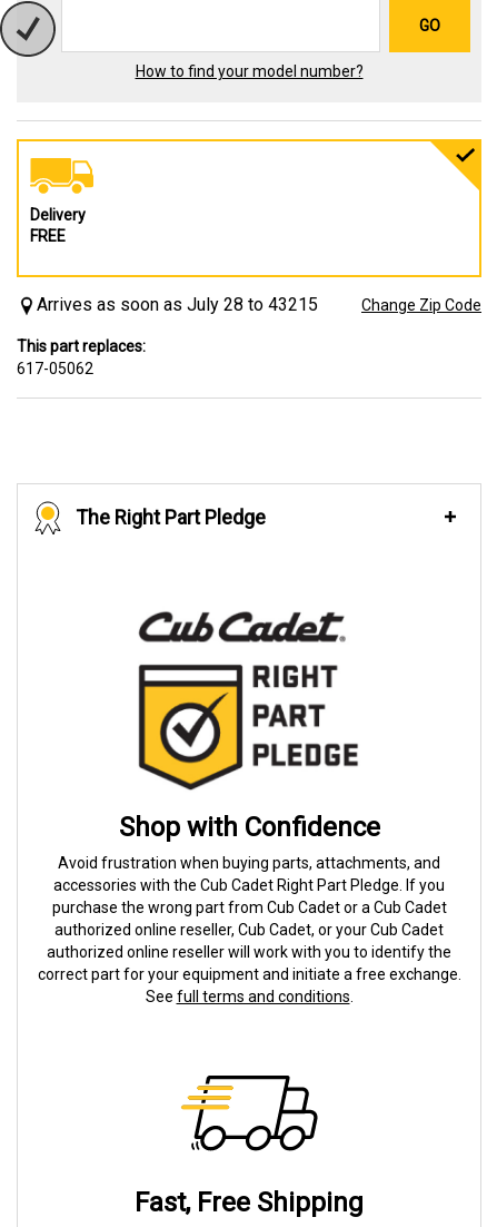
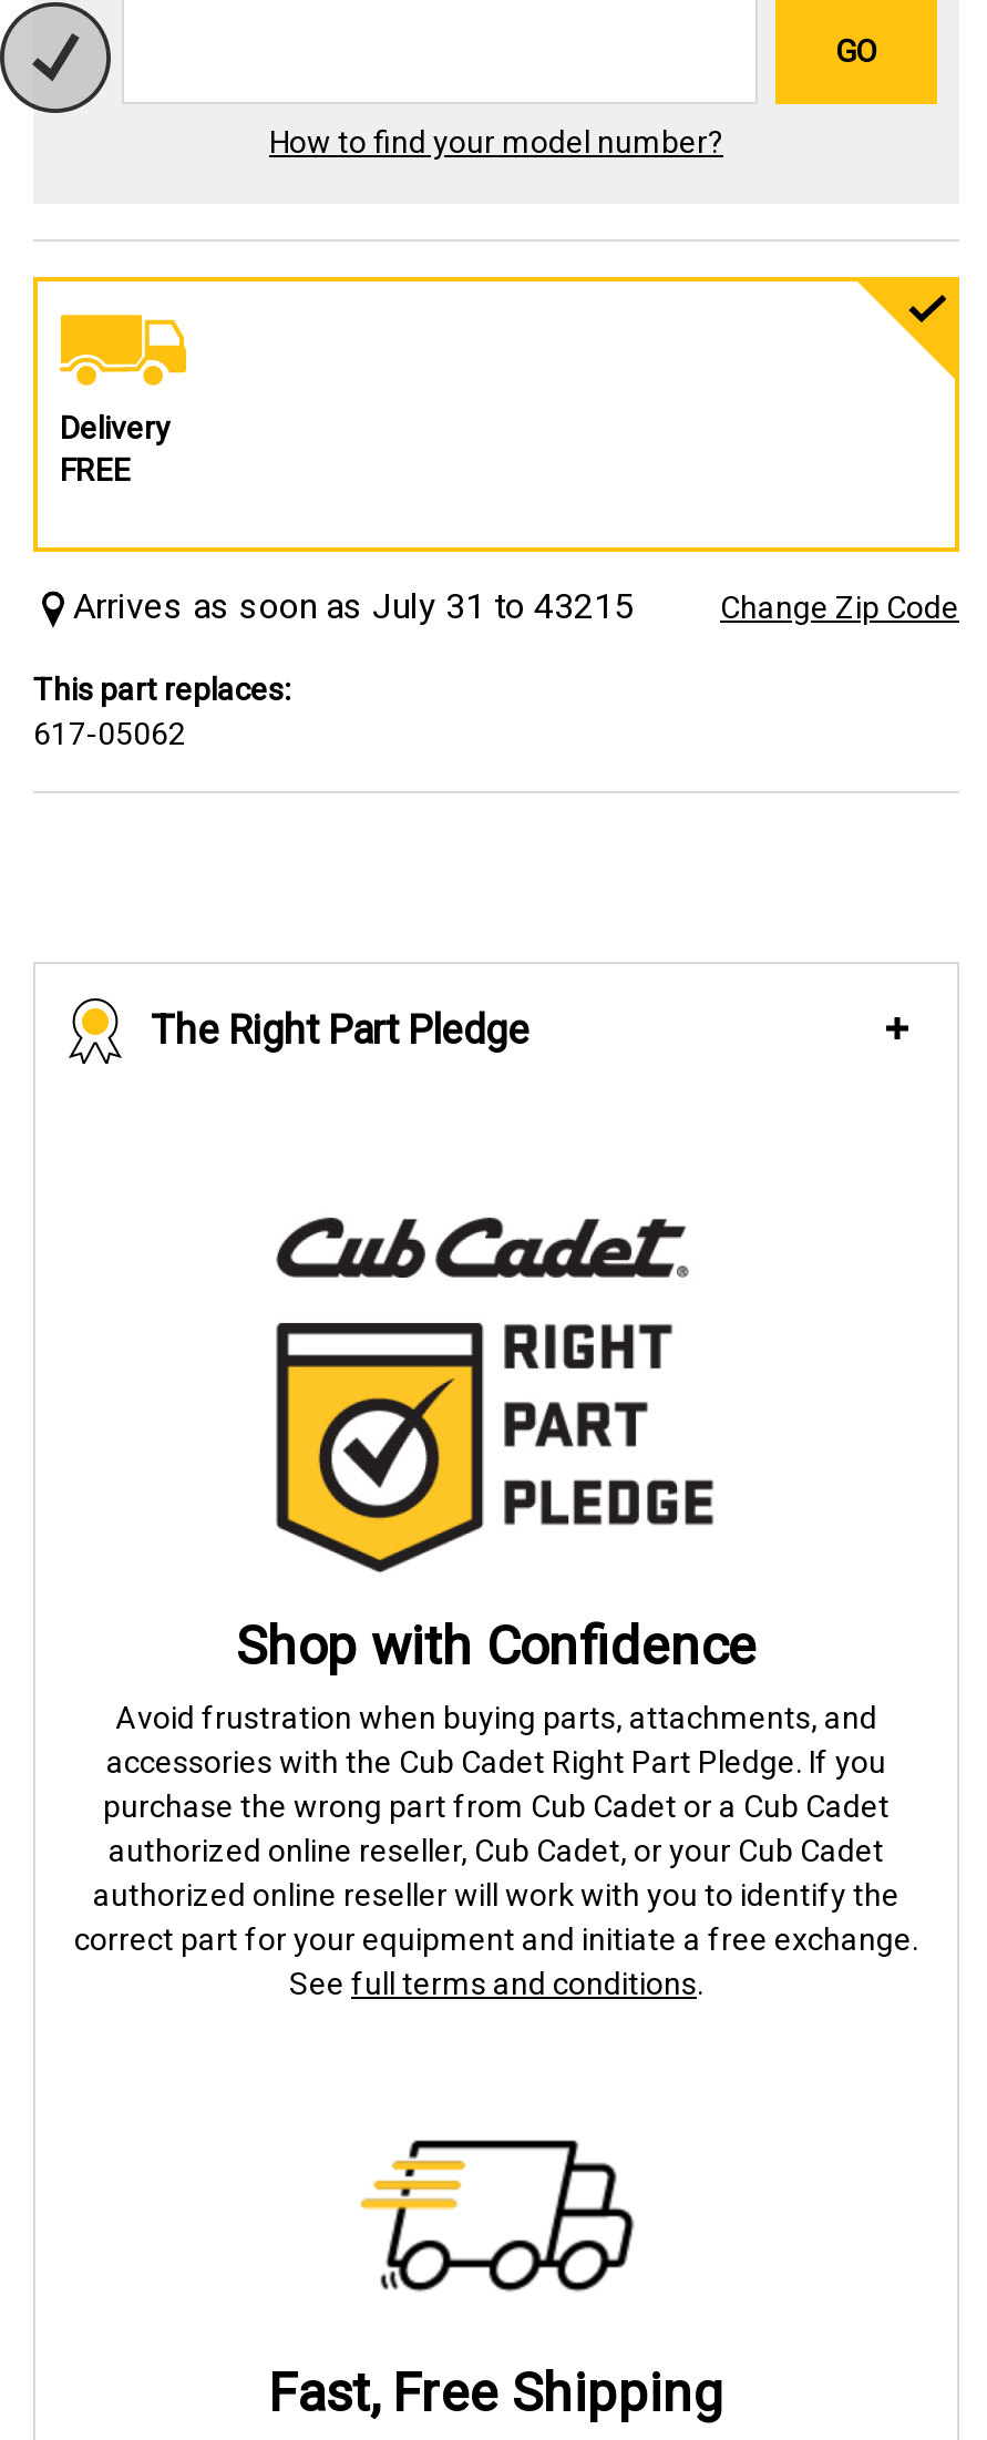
[37,294,318,315] Arrives as soon as July 28 to 43215 -> [73,585,634,627] Arrives as soon as July 31 to 43215

